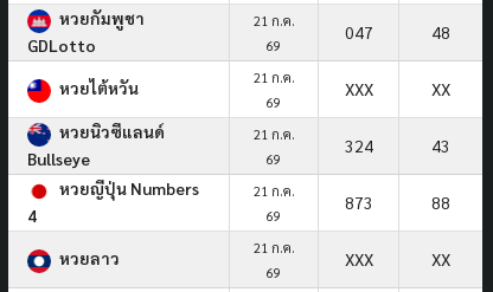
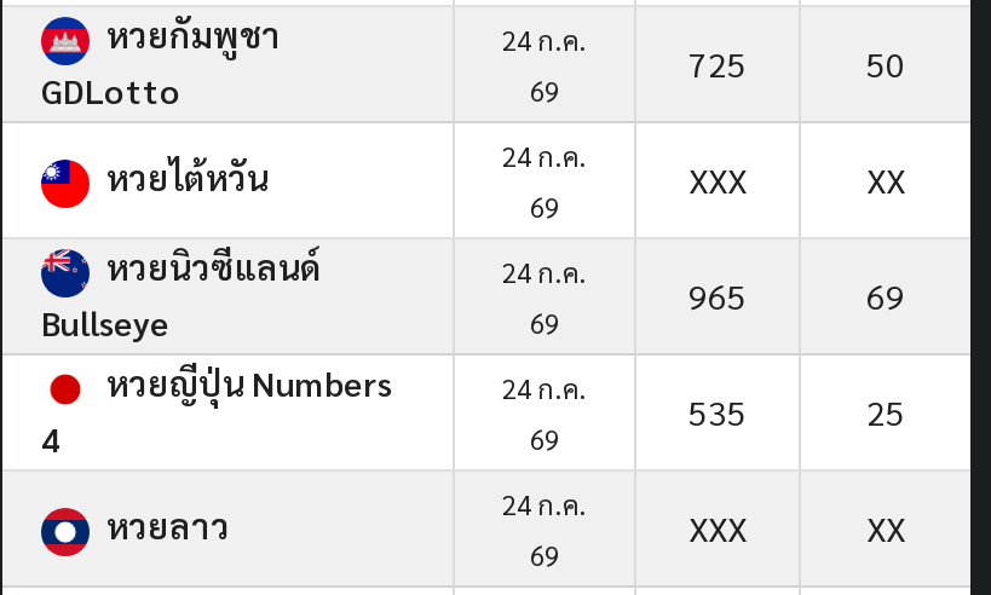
[253,12,294,29] 21 ก.ค. -> [502,21,587,58] 24 ก.ค.
[344,21,373,42] 047 -> [688,41,747,84] 725
[431,21,450,42] 48 -> [866,41,905,84] 50
[253,68,294,86] 21 ก.ค. -> [502,137,587,174] 24 ก.ค.
[253,125,294,143] 21 ก.ค. -> [502,253,587,290] 24 ก.ค.
[344,135,373,156] 324 -> [688,273,747,316] 965
[431,135,450,156] 43 -> [866,273,905,316] 69
[253,182,294,200] 21 ก.ค. -> [502,370,587,406] 24 ก.ค.
[344,191,373,213] 873 -> [688,389,747,432] 535
[431,191,450,213] 88 -> [866,389,905,432] 25
[253,239,294,256] 21 ก.ค. -> [502,486,587,522] 24 ก.ค.

